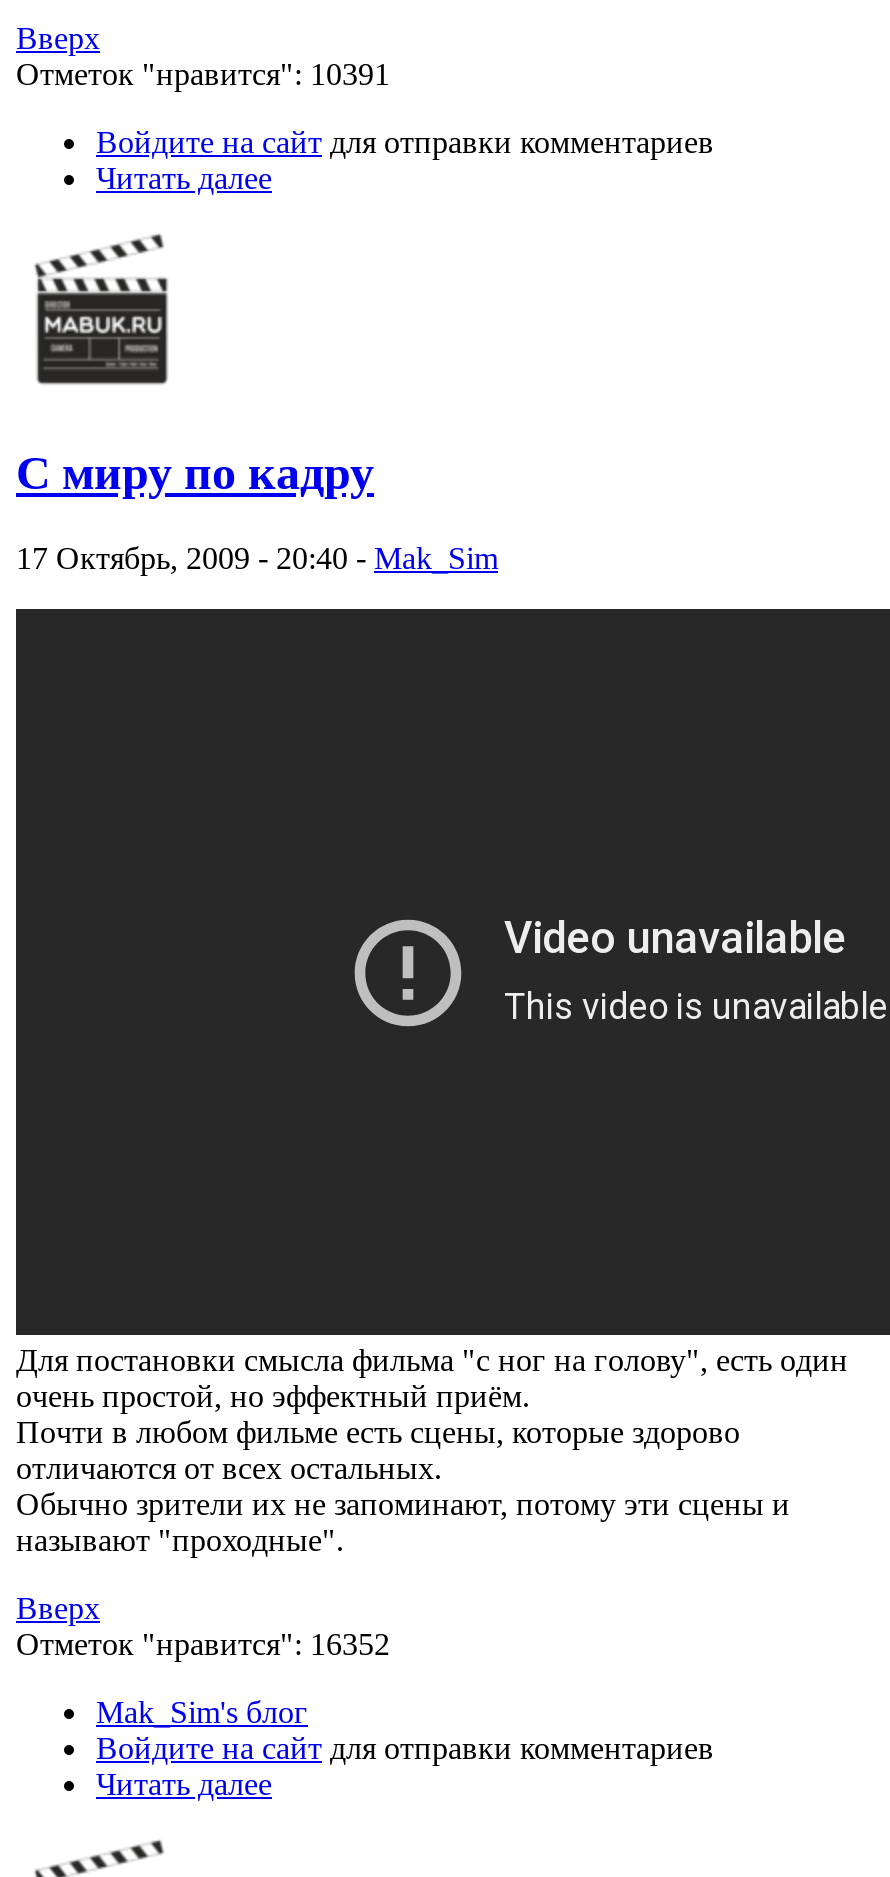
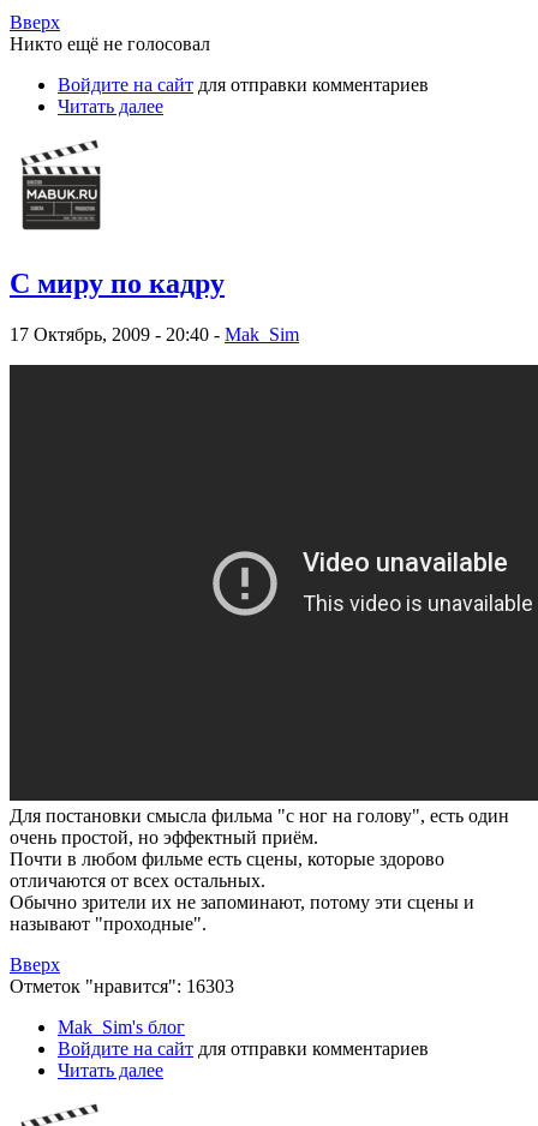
[16,57,390,91] Отметок "нравится": 10391 -> [10,33,210,54] Никто ещё не голосовал
[16,1626,390,1660] Отметок "нравится": 16352 -> [10,976,234,996] Отметок "нравится": 16303

